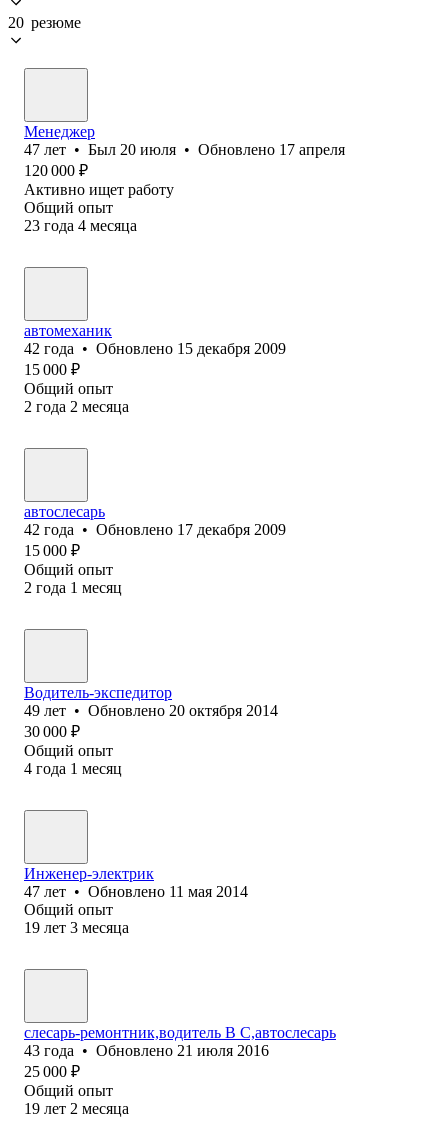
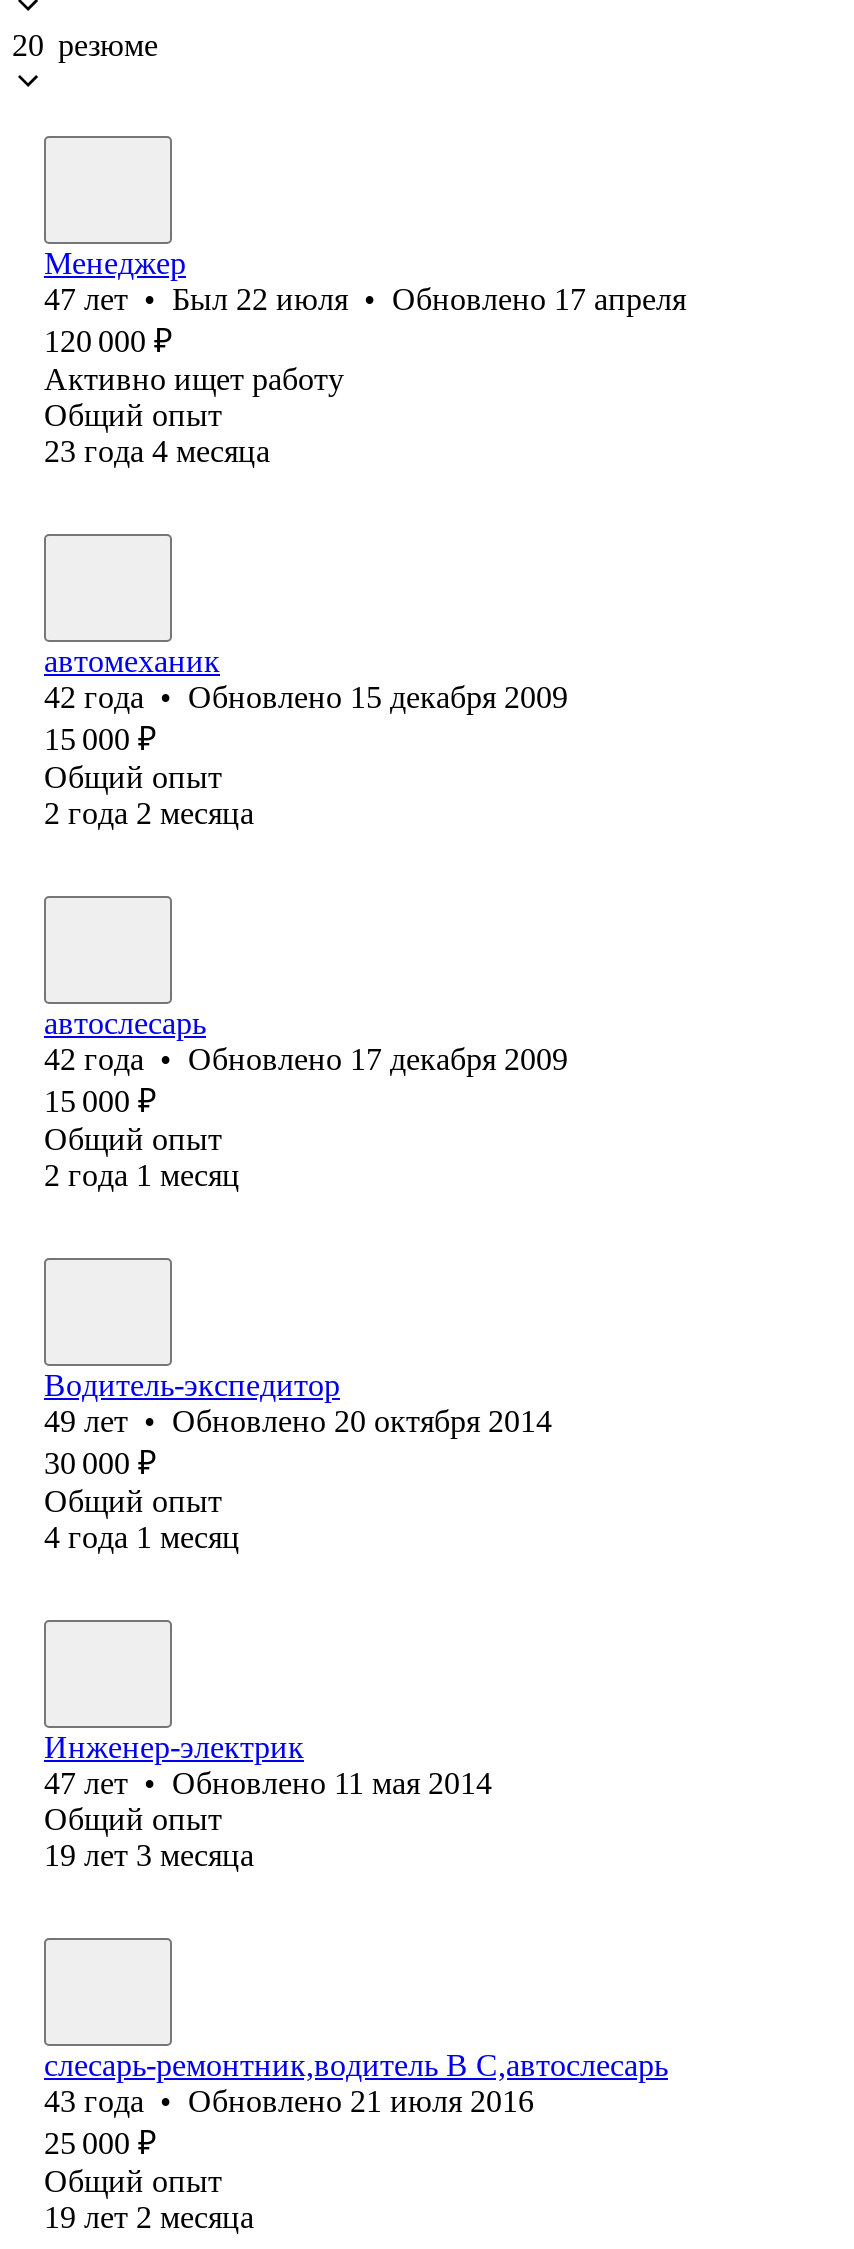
[24,141,345,158] 47 лет • Был 20 июля • Обновлено 17 апреля -> [44,282,686,316] 47 лет • Был 22 июля • Обновлено 17 апреля

